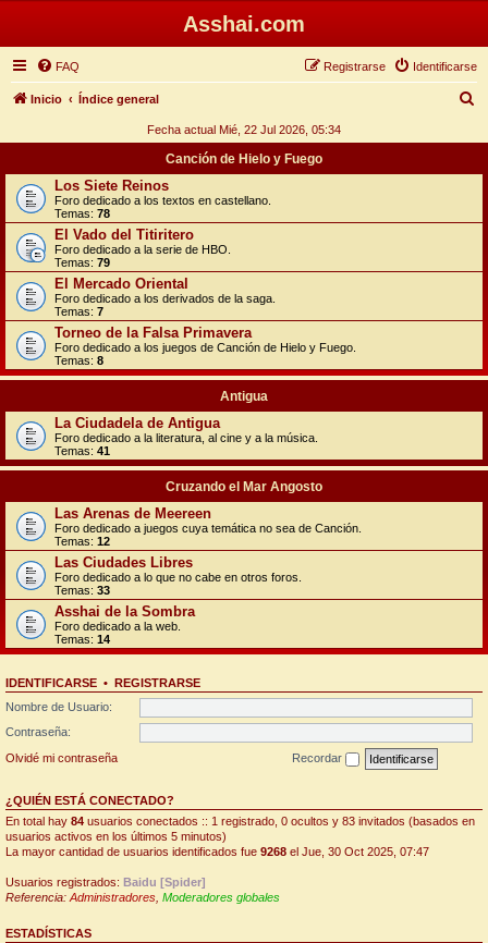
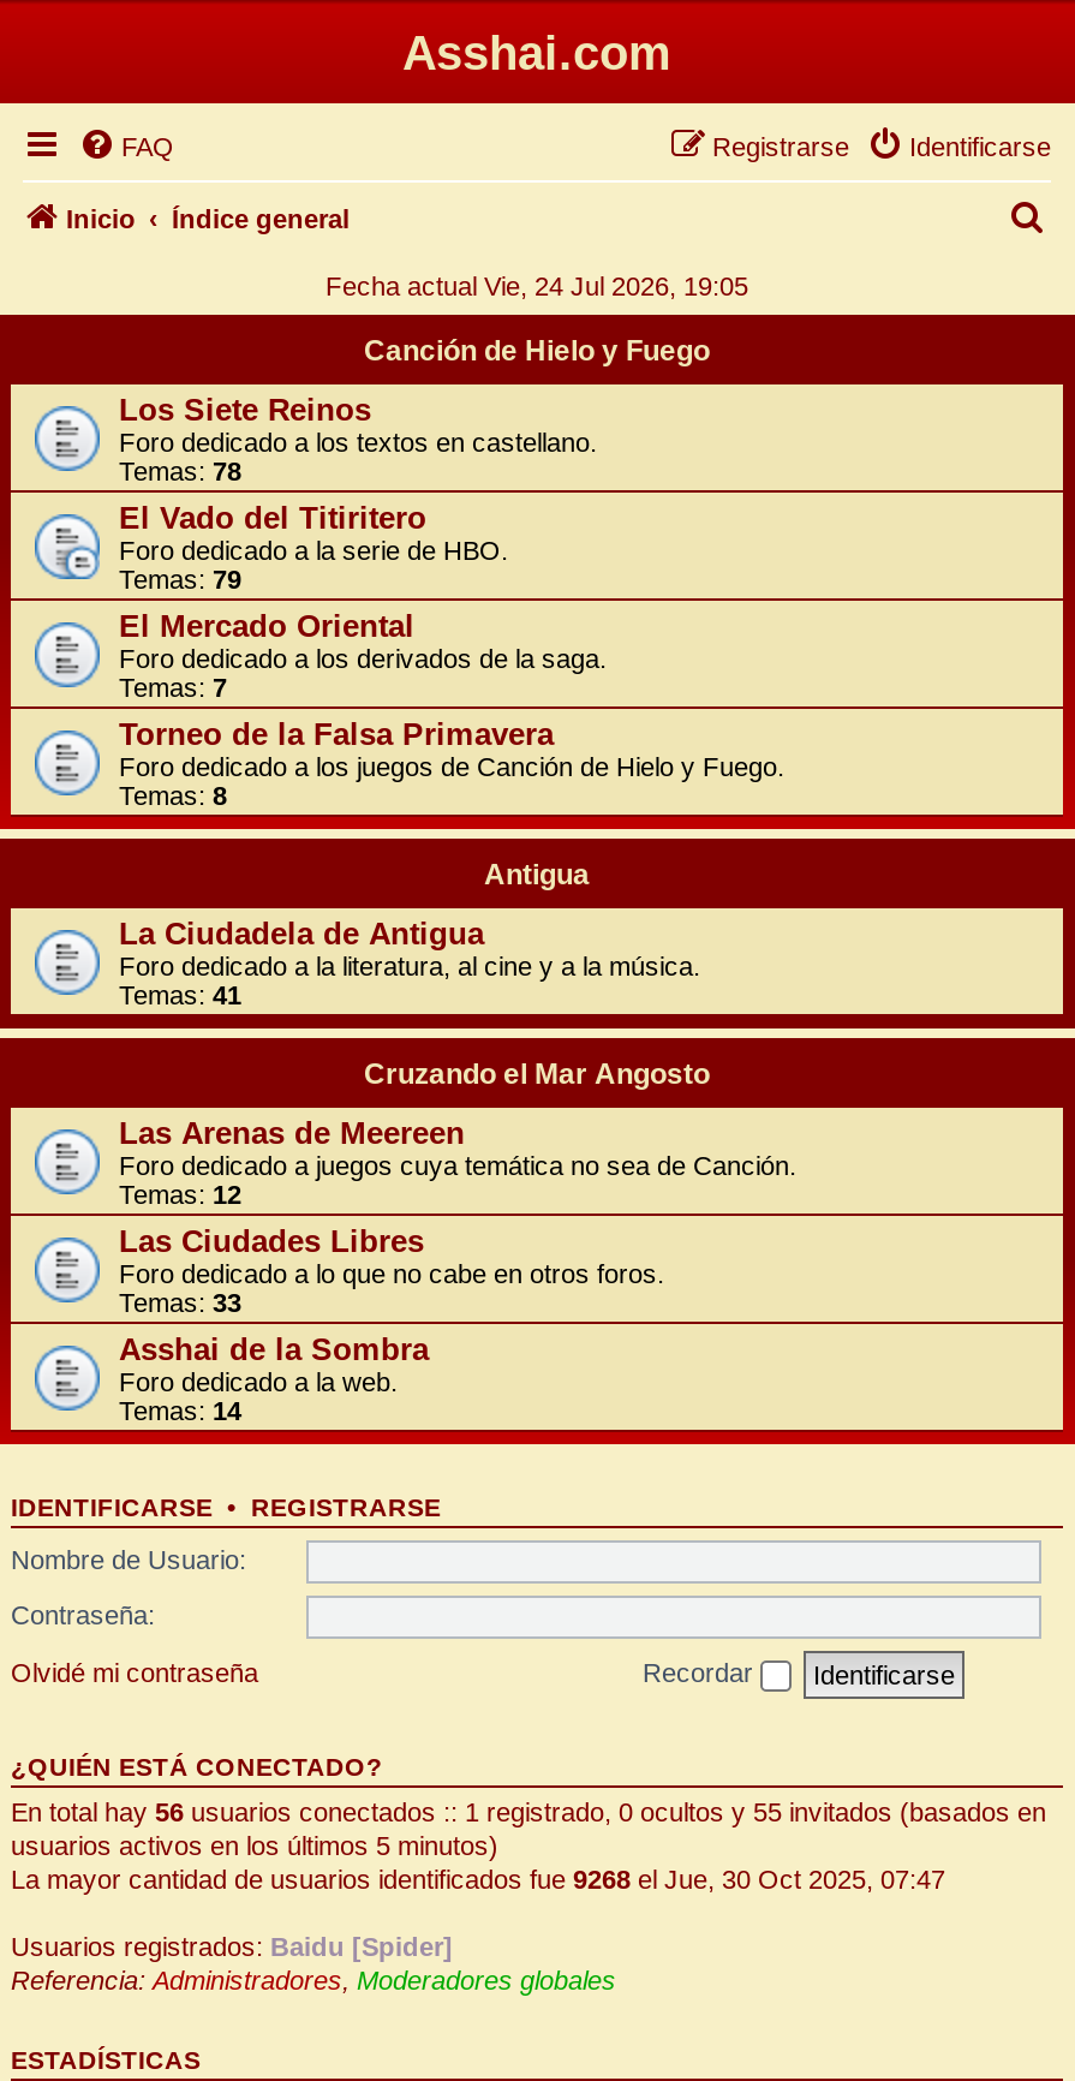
[147,123,341,136] Fecha actual Mié, 22 Jul 2026, 05:34 -> [326,272,748,300] Fecha actual Vie, 24 Jul 2026, 19:05
[5,814,475,827] En total hay 84 usuarios conectados :: 1 registrado, 0 ocultos y 83 invitados (basados en -> [11,1796,1046,1825] En total hay 56 usuarios conectados :: 1 registrado, 0 ocultos y 55 invitados (basados en

